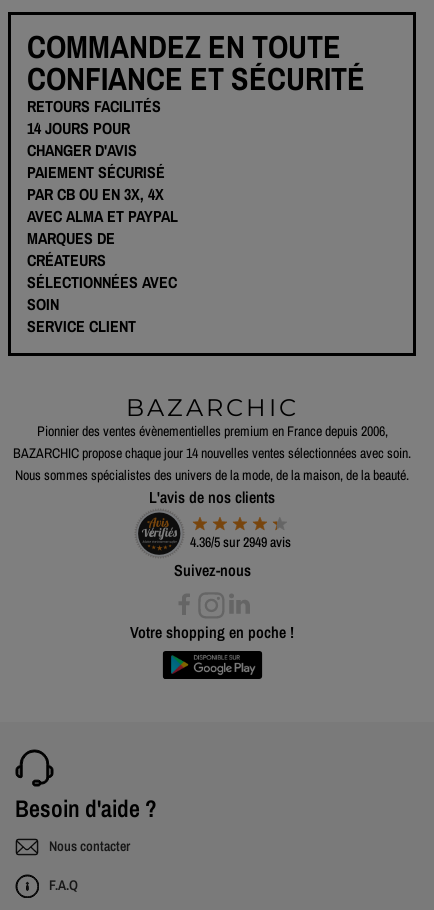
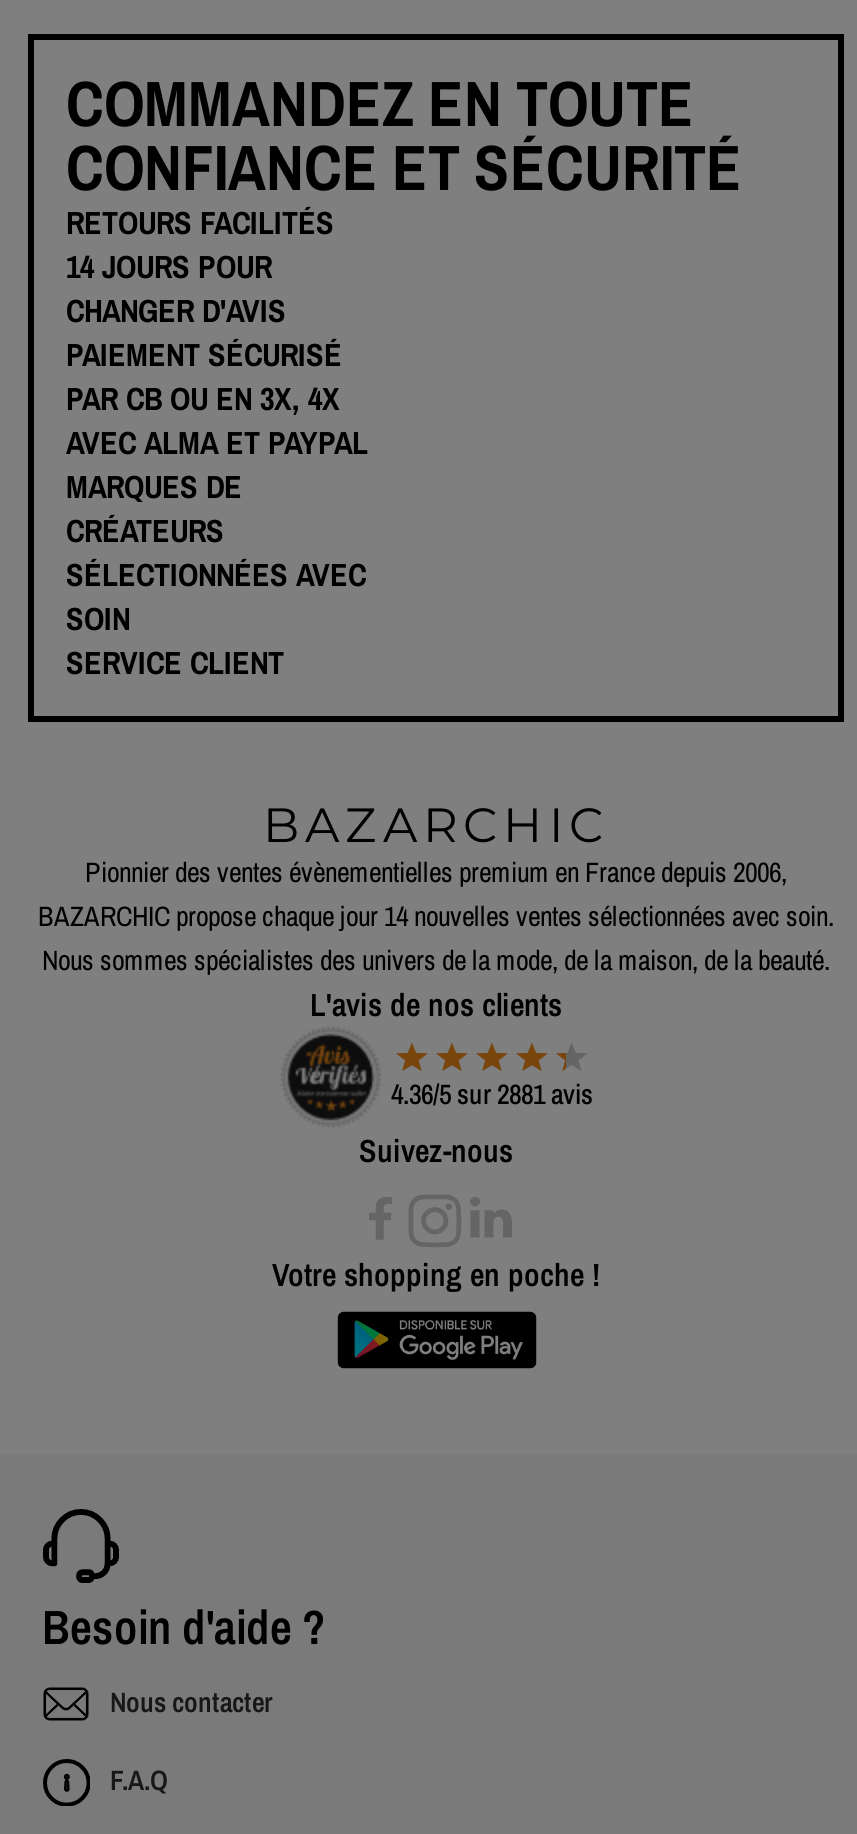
[189,533,290,551] 4.36/5 sur 2949 avis -> [391,1076,593,1112] 4.36/5 sur 2881 avis

